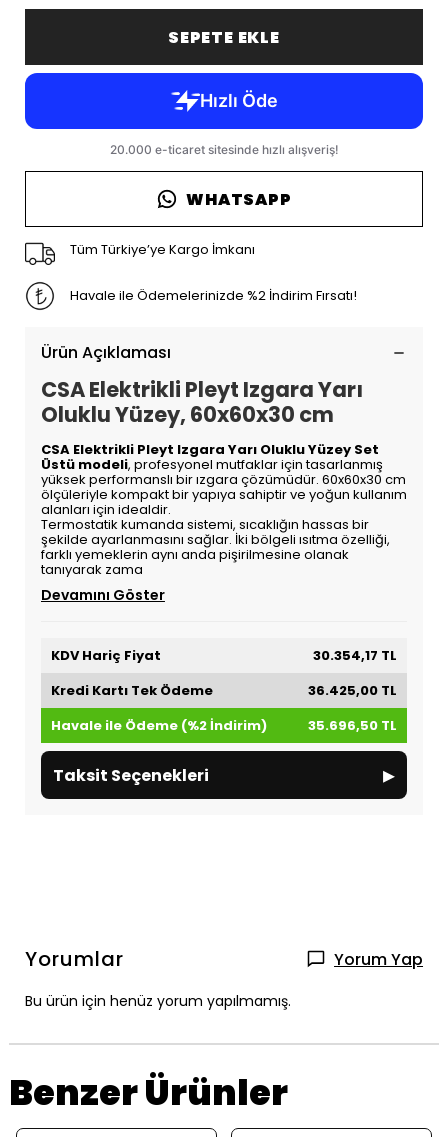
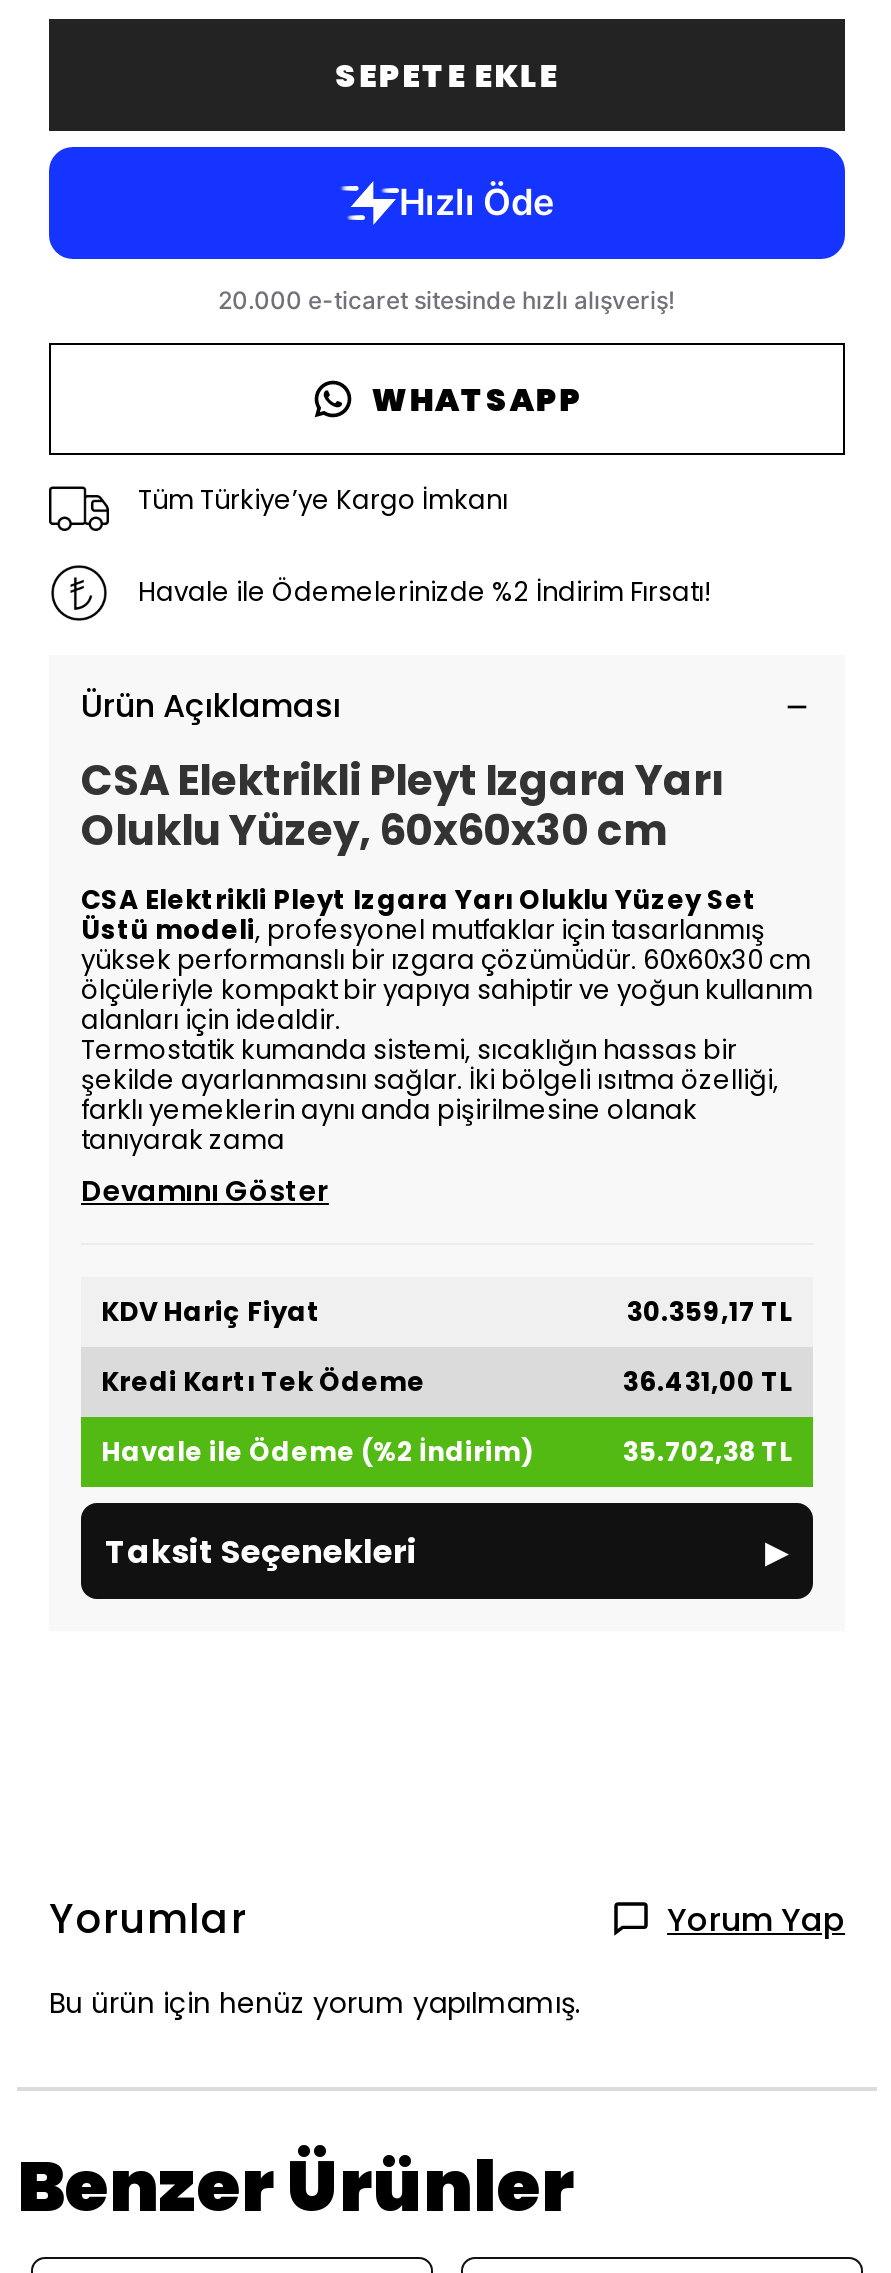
[313,646,397,665] 30.354,17 TL -> [627,1293,793,1331] 30.359,17 TL
[308,681,397,700] 36.425,00 TL -> [623,1363,793,1401] 36.431,00 TL
[308,716,397,735] 35.696,50 TL -> [623,1433,793,1471] 35.702,38 TL

